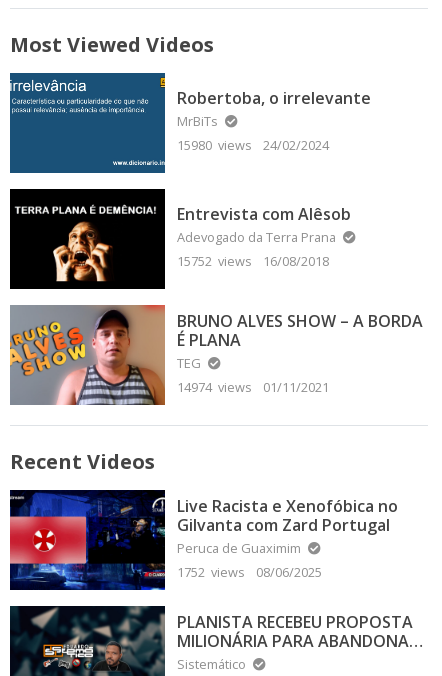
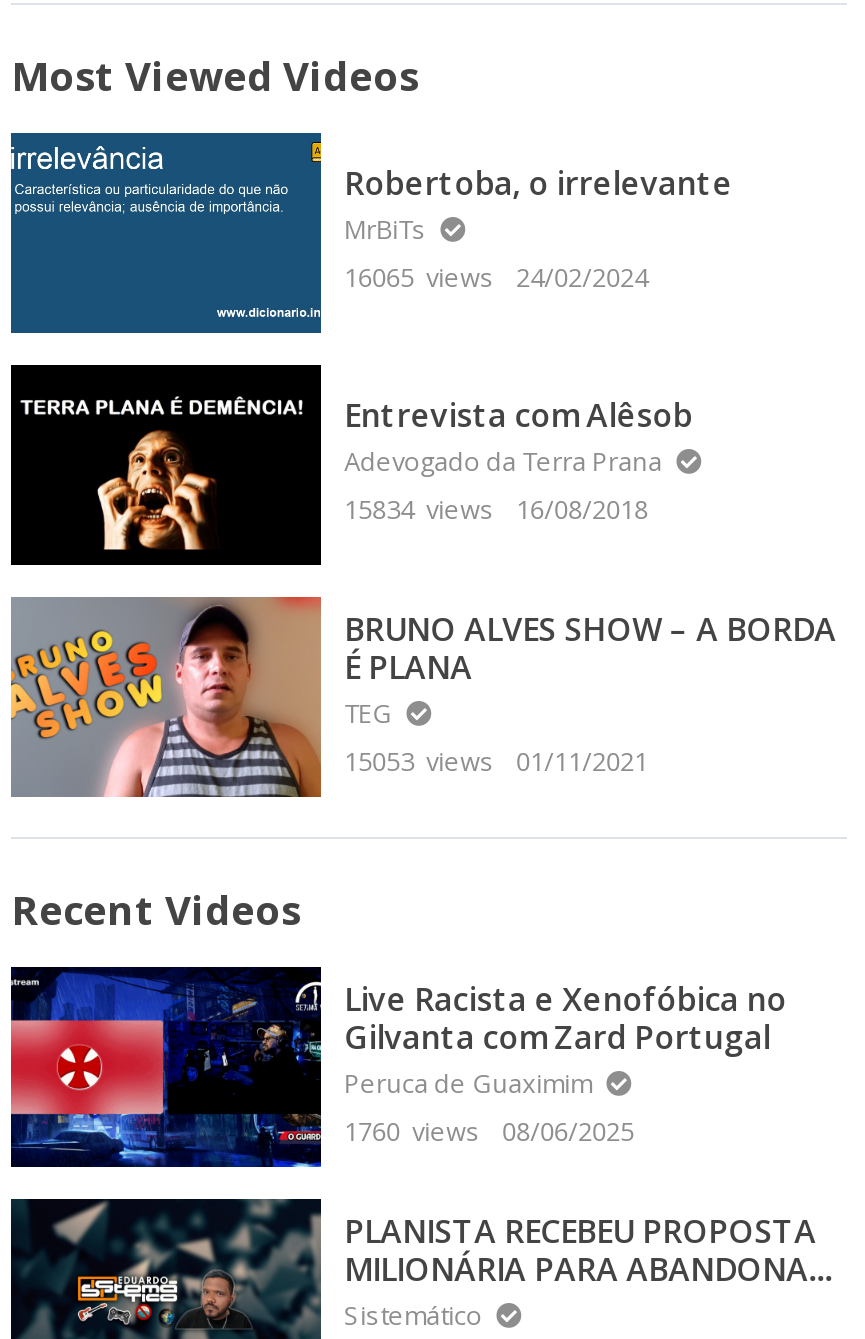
[177,136,329,154] 15980 views 24/02/2024 -> [344,259,648,295] 16065 views 24/02/2024
[177,252,329,270] 15752 views 16/08/2018 -> [344,491,648,527] 15834 views 16/08/2018
[177,378,329,396] 14974 views 01/11/2021 -> [344,743,648,779] 15053 views 01/11/2021
[177,563,322,581] 1752 views 08/06/2025 -> [344,1113,634,1149] 1760 views 08/06/2025

